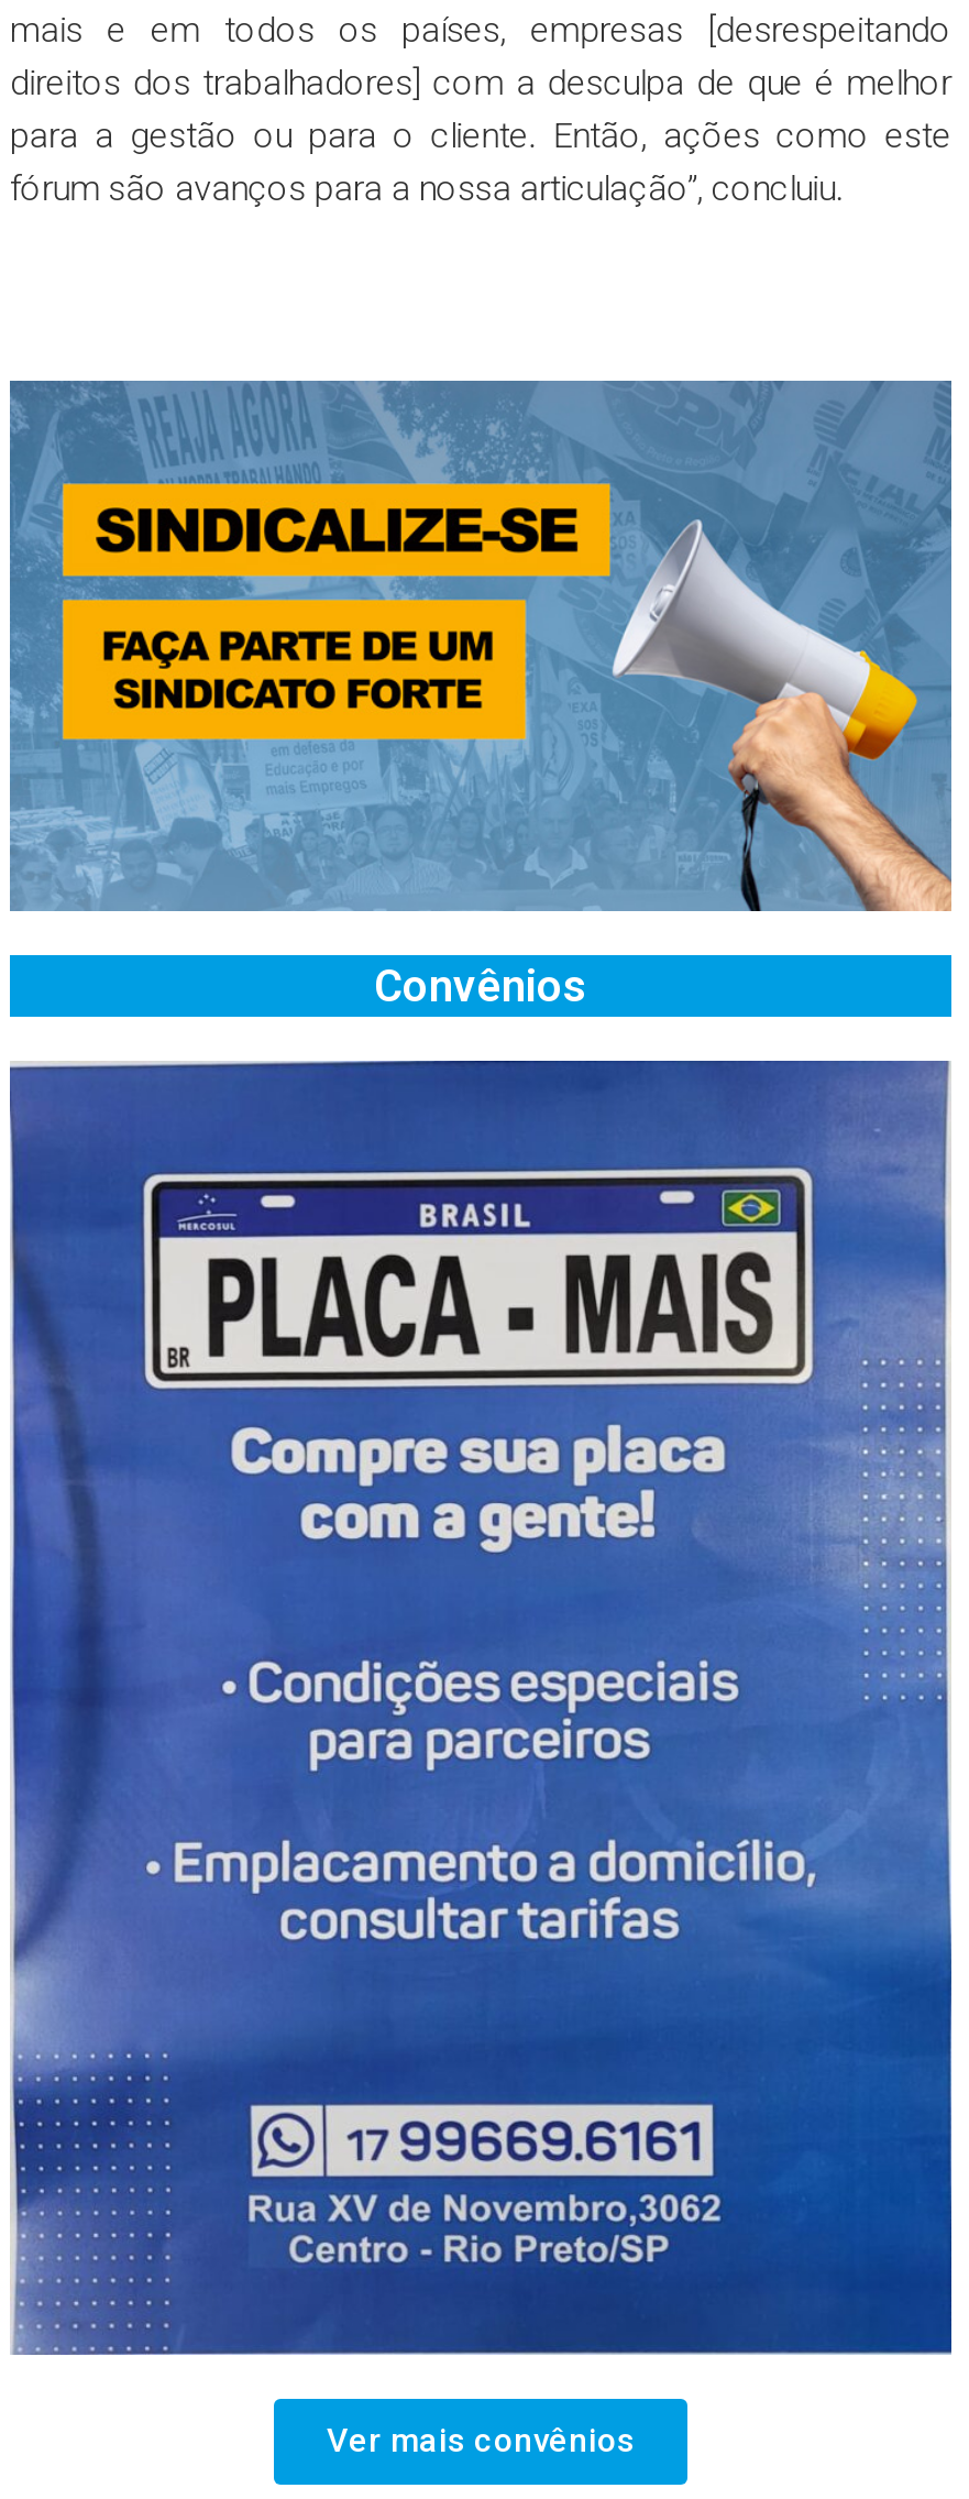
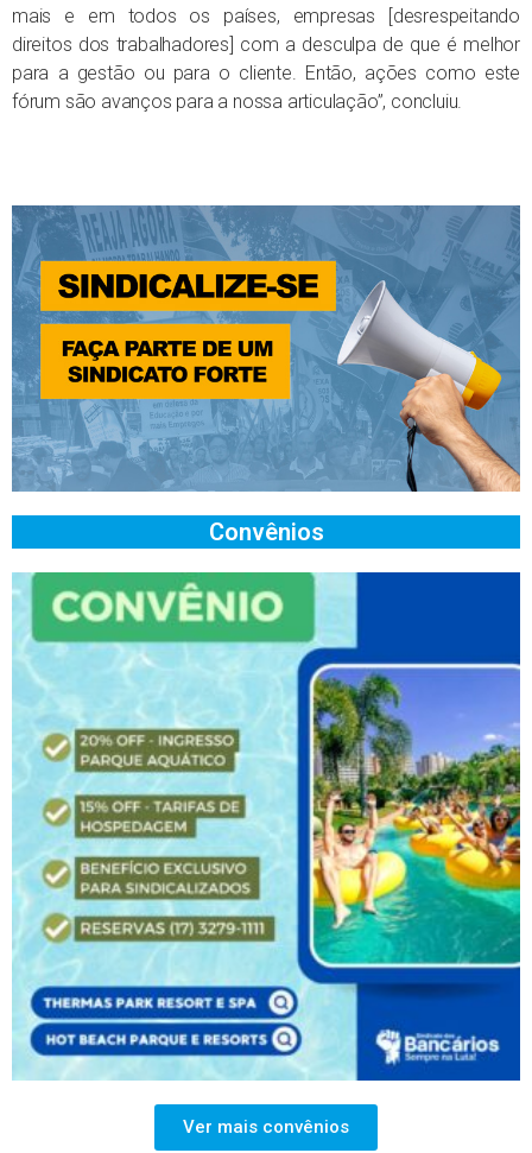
[10,1059,954,2357] [image] -> [12,571,521,1082] [image]

